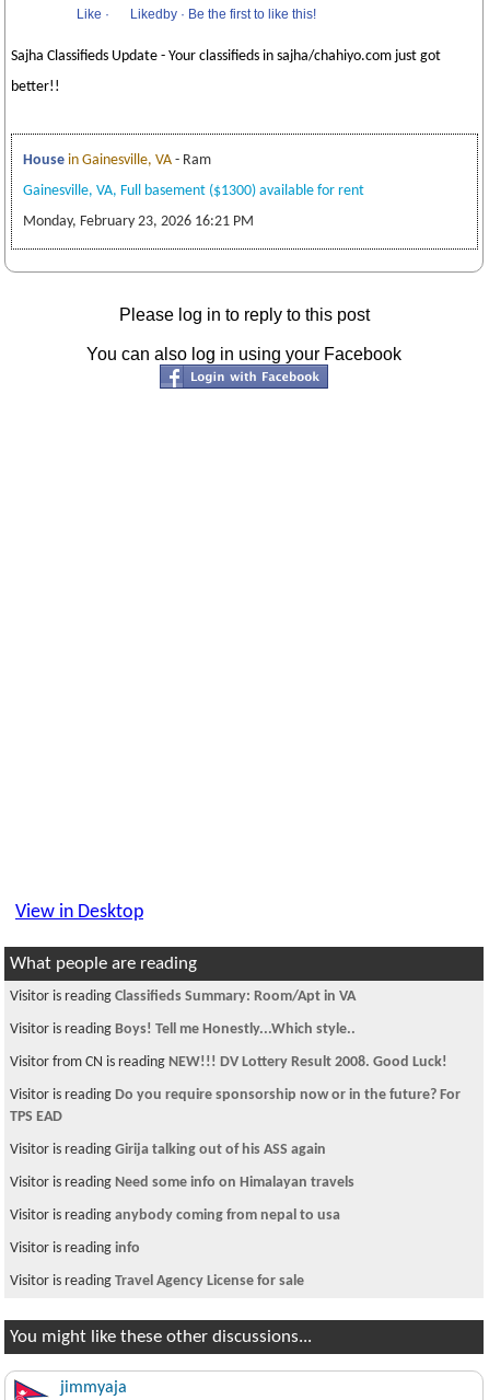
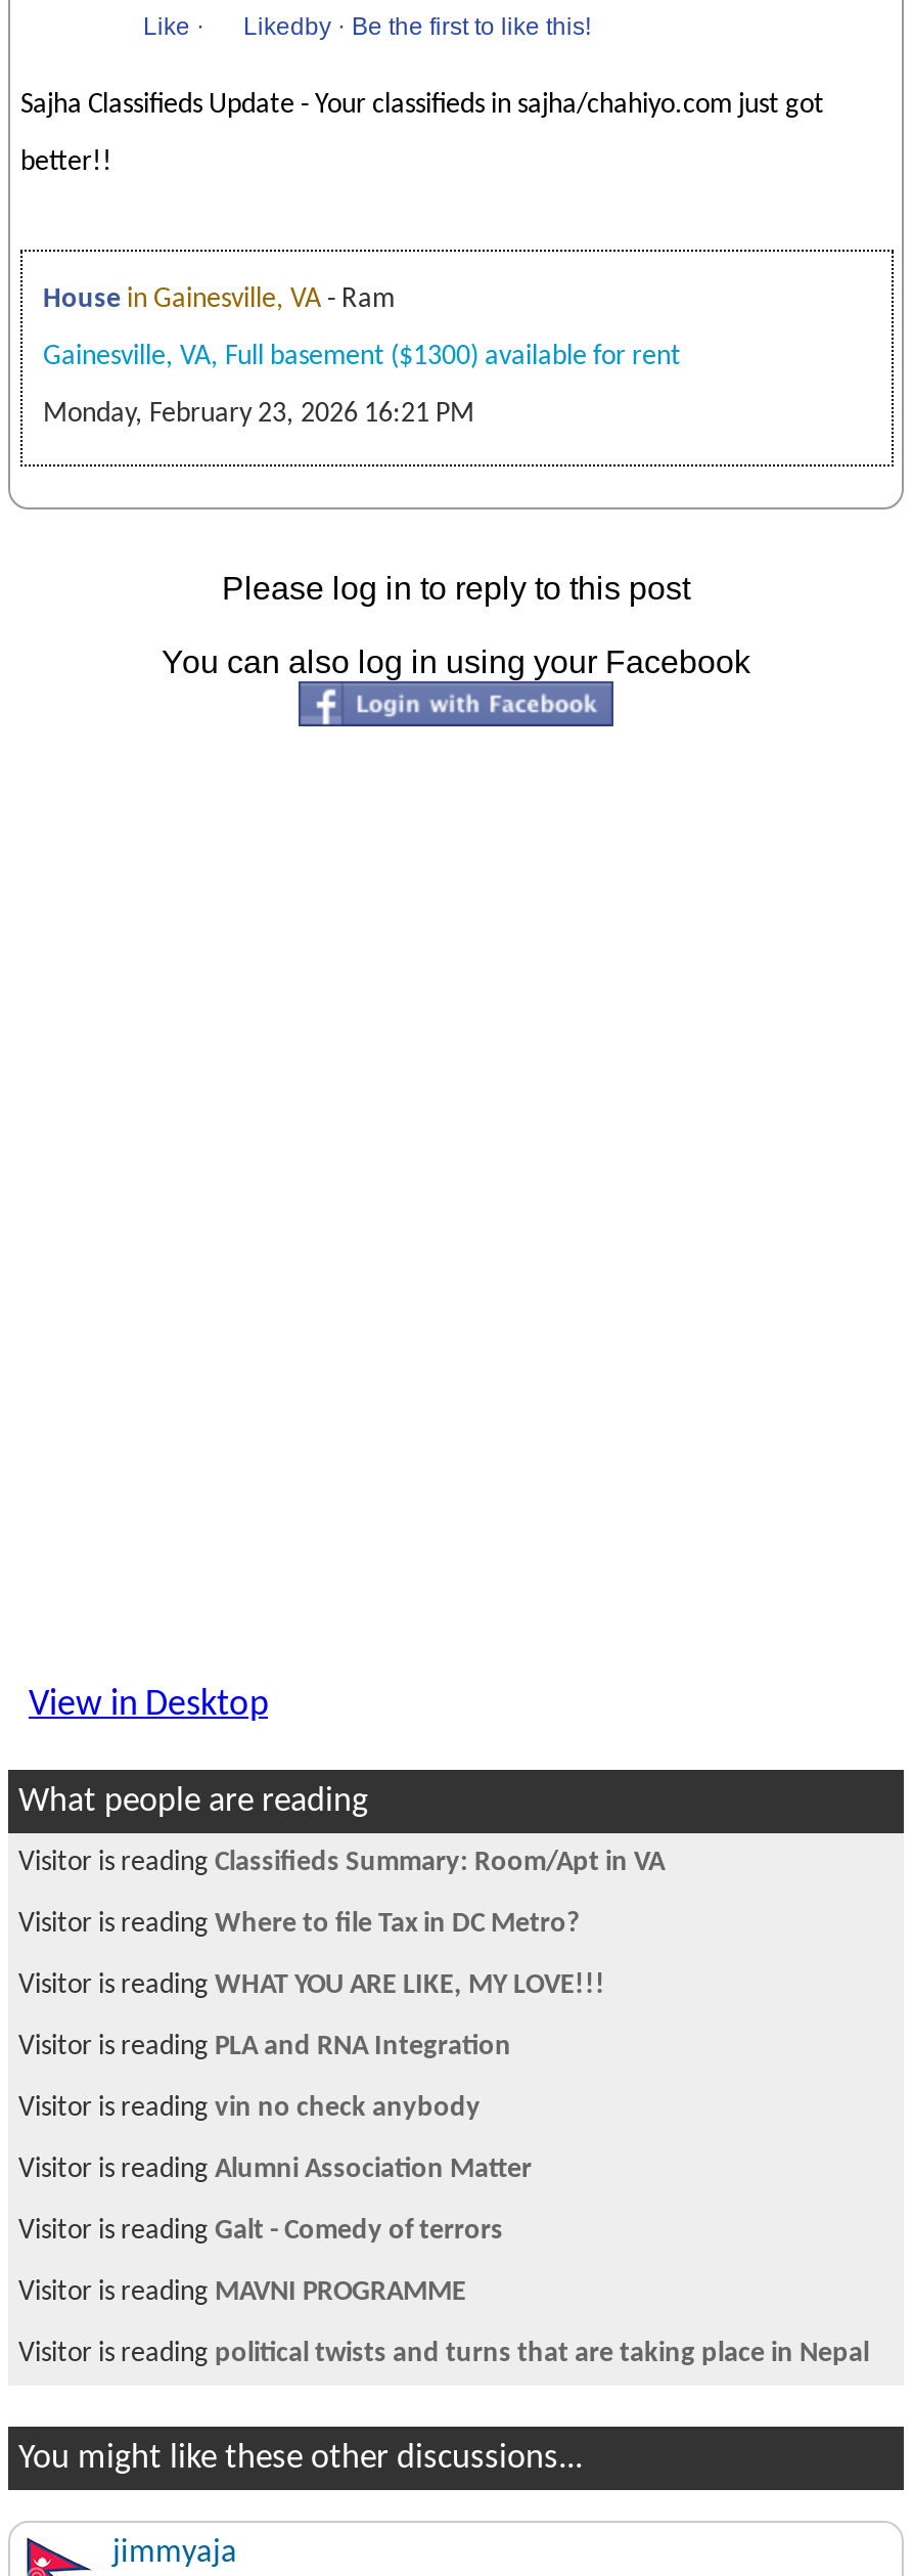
[10,1021,356,1038] Visitor is reading Boys! Tell me Honestly...Which style.. -> [18,1909,579,1940] Visitor is reading Where to file Tax in DC Metro?
[10,1054,447,1071] Visitor from CN is reading NEW!!! DV Lottery Result 2008. Good Luck! -> [18,1970,605,2001] Visitor is reading WHAT YOU ARE LIKE, MY LOVE!!!
[10,1087,461,1125] Visitor is reading Do you require sponsorship now or in the future? For | TPS EAD -> [18,2032,511,2062] Visitor is reading PLA and RNA Integration
[10,1142,326,1158] Visitor is reading Girija talking out of his ASS again -> [18,2093,481,2124] Visitor is reading vin no check anybody
[10,1175,354,1191] Visitor is reading Need some info on Himalayan travels -> [18,2155,532,2185] Visitor is reading Alumni Association Matter
[10,1207,340,1224] Visitor is reading anybody coming from nepal to usa -> [18,2216,503,2247] Visitor is reading Galt - Comedy of terrors
[10,1240,140,1257] Visitor is reading info -> [18,2277,466,2308] Visitor is reading MAVNI PROGRAMME
[10,1273,304,1289] Visitor is reading Travel Agency License for sale -> [18,2339,869,2369] Visitor is reading political twists and turns that are taking place in Nepal

